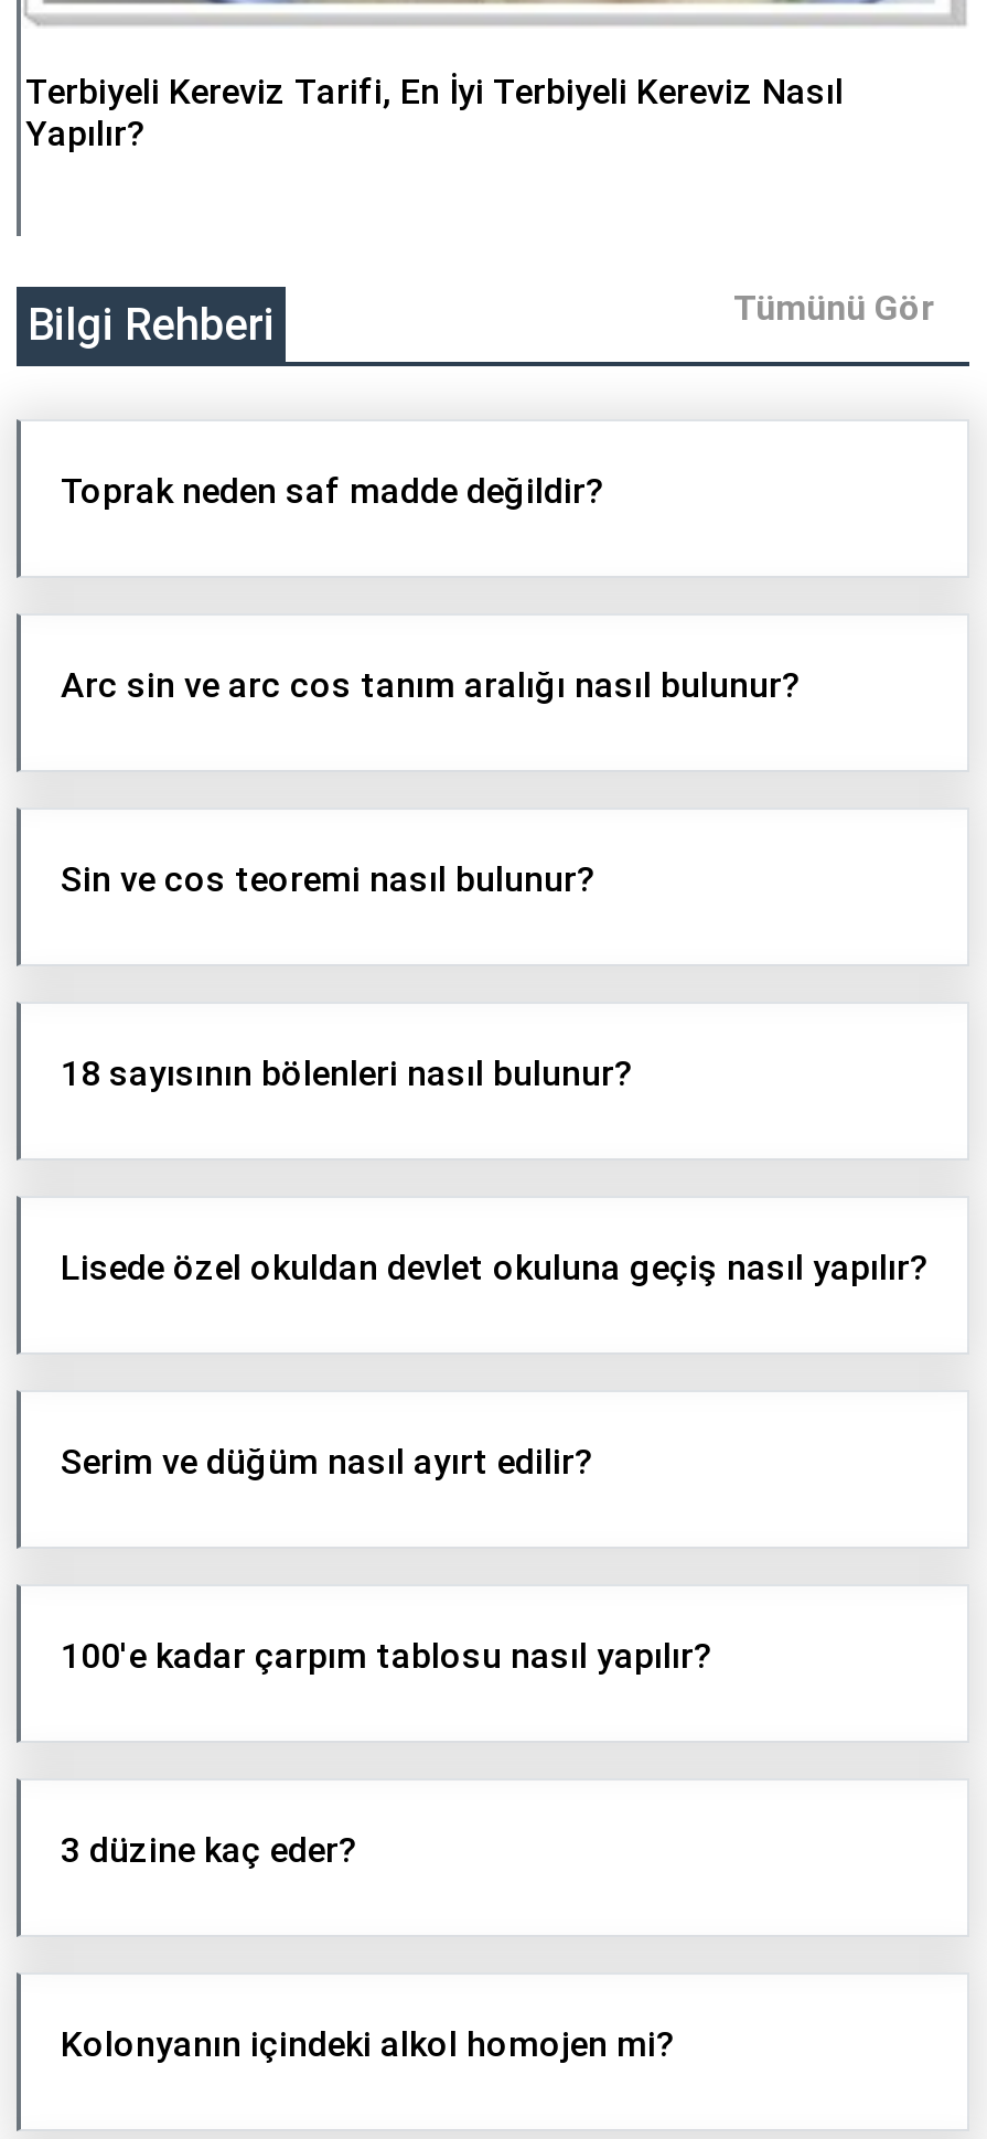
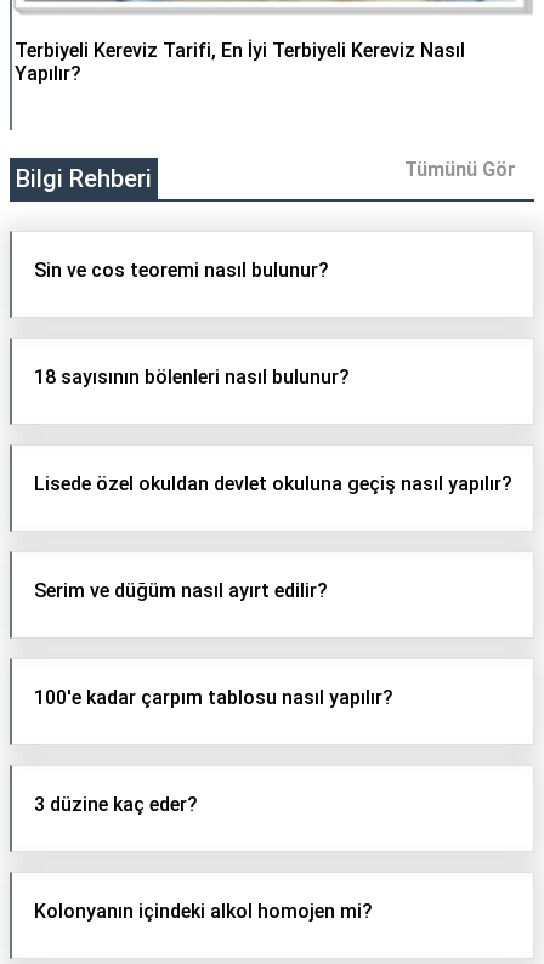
[61,471,605,513] Toprak neden saf madde değildir? -> none
[61,665,802,707] Arc sin ve arc cos tanım aralığı nasıl bulunur? -> none

